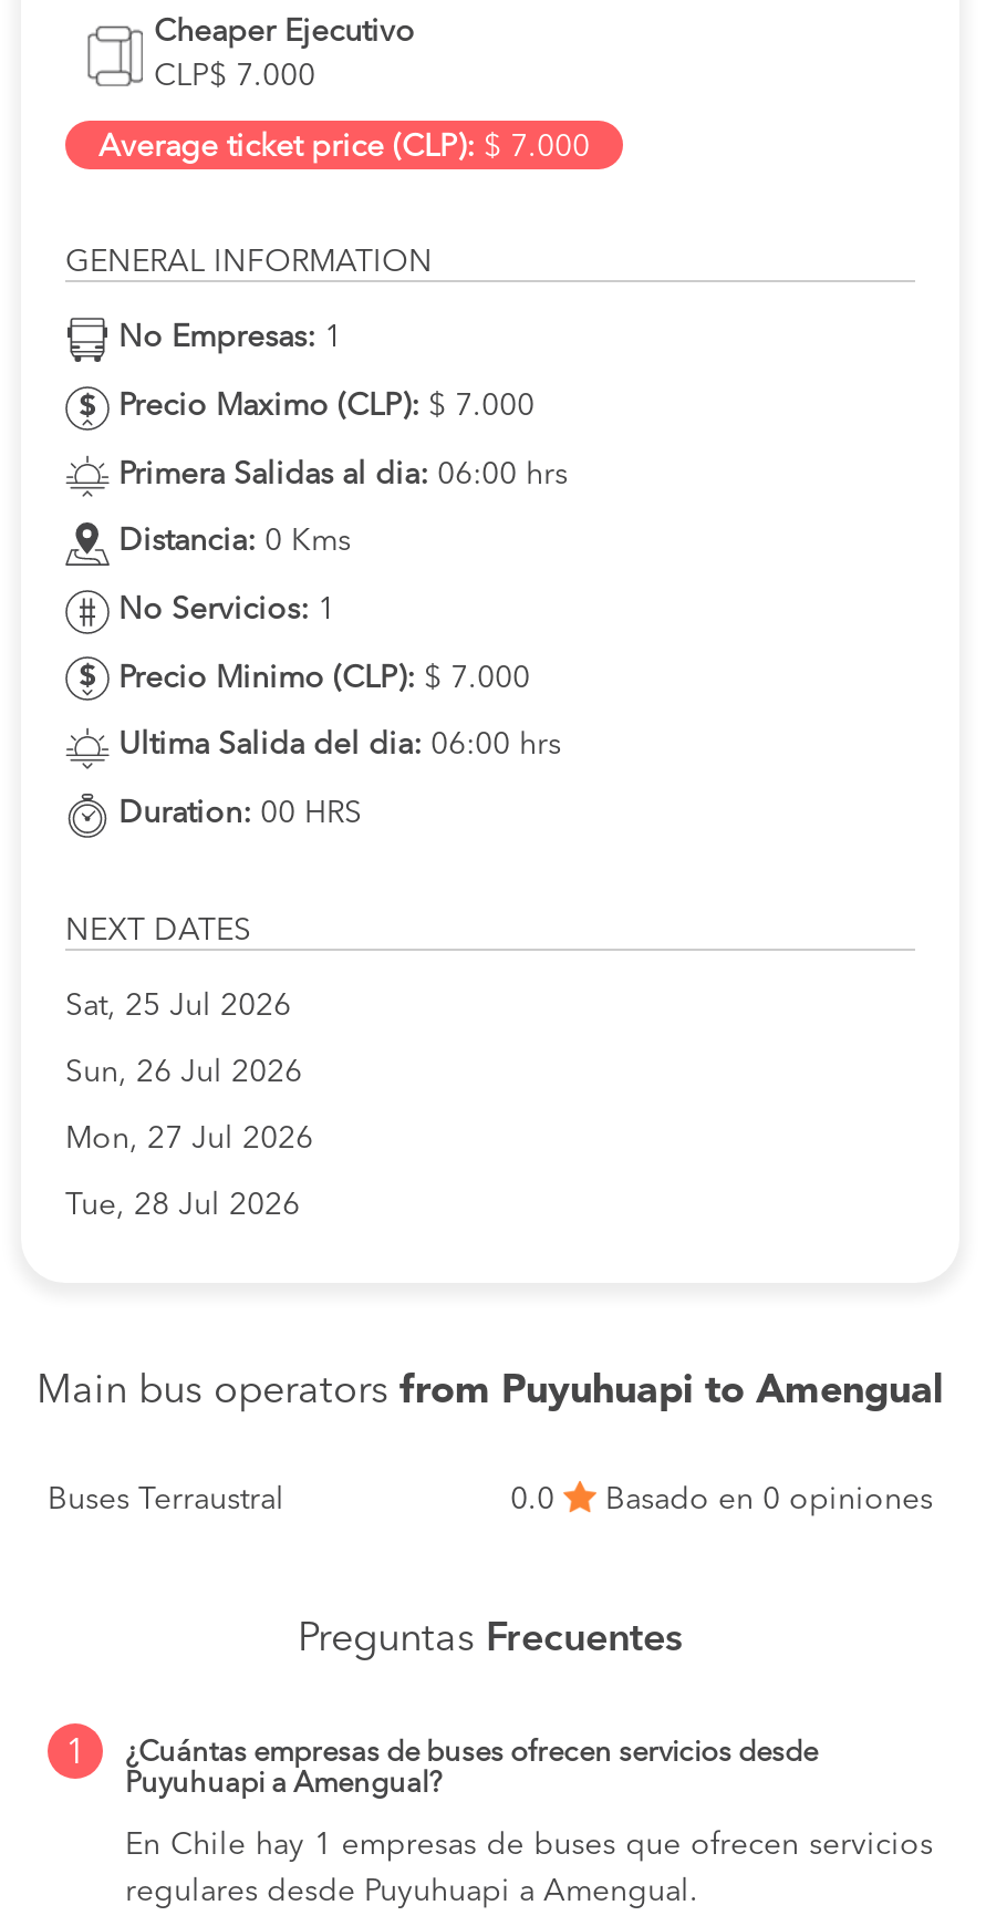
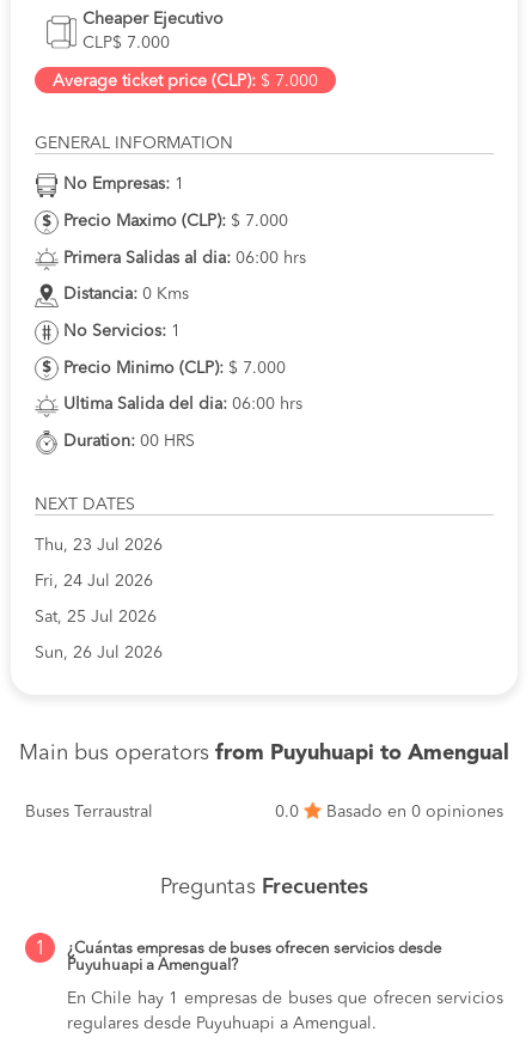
none -> [35,537,163,589] Thu, 23 Jul 2026 | Fri, 24 Jul 2026
moved [65,990,302,1088] -> [35,609,163,661]: Sat, 25 Jul 2026 | Sun, 26 Jul 2026
[65,1123,313,1221] Mon, 27 Jul 2026 | Tue, 28 Jul 2026 -> none

